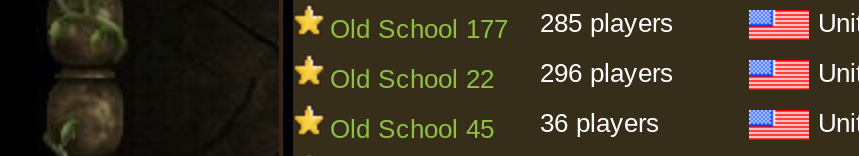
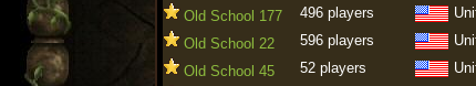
[330,8,674,44] Old School 177 285 players -> [183,4,374,24] Old School 177 496 players
[330,58,674,94] Old School 22 296 players -> [183,32,374,52] Old School 22 596 players
[330,108,660,144] Old School 45 36 players -> [183,60,366,79] Old School 45 52 players

